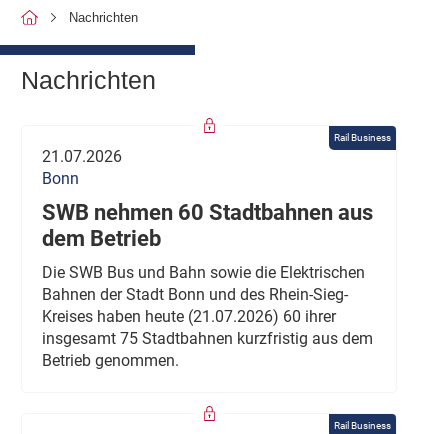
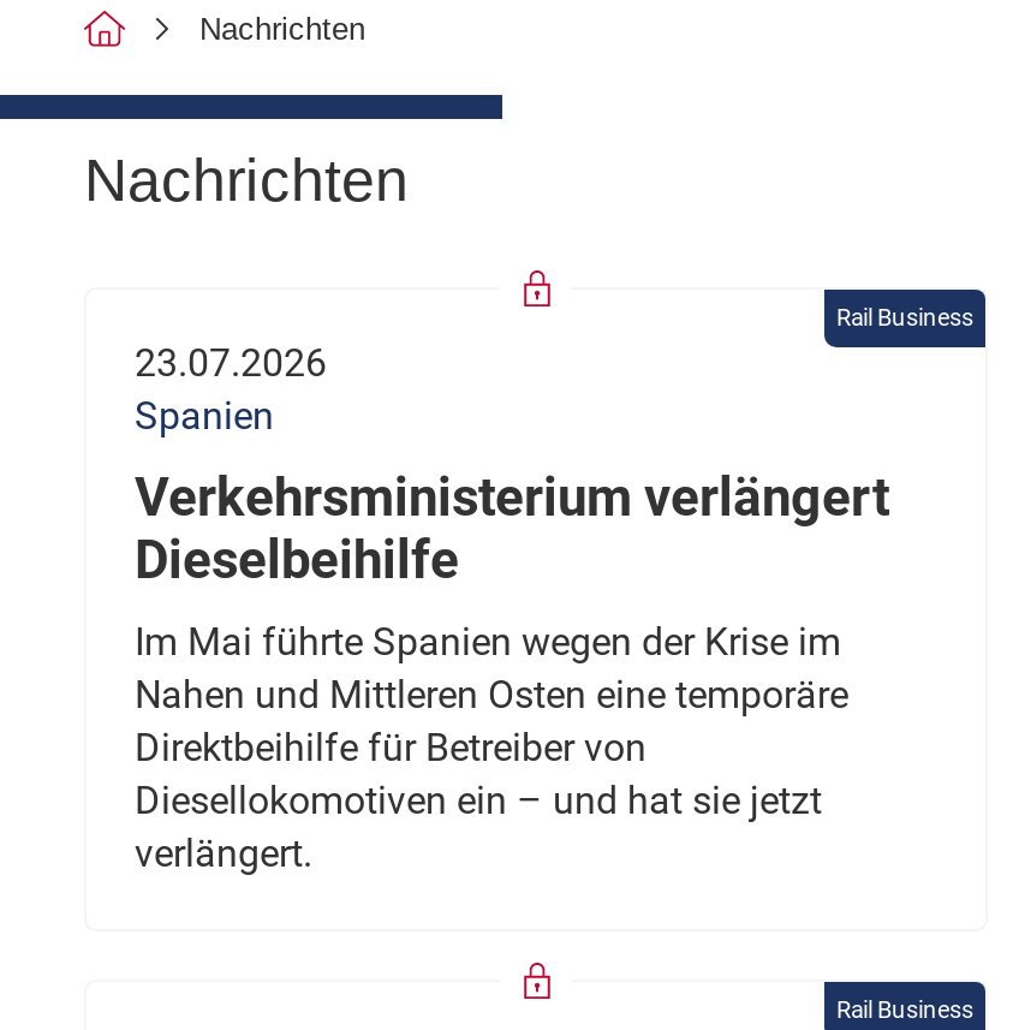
[42,147,122,188] 21.07.2026 | Bonn -> [135,341,327,439] 23.07.2026 | Spanien
[42,200,373,251] SWB nehmen 60 Stadtbahnen aus | dem Betrieb -> [135,468,889,591] Verkehrsministerium verlängert | Dieselbeihilfe
[42,263,373,370] Die SWB Bus und Bahn sowie die Elektrischen | Bahnen der Stadt Bonn und des Rhein-Sieg- | Kreises haben heute (21.07.2026) 60 ihrer | insgesamt 75 Stadtbahnen kurzfristig aus dem | Betrieb genommen. -> [135,619,848,877] Im Mai führte Spanien wegen der Krise im | Nahen und Mittleren Osten eine temporäre | Direktbeihilfe für Betreiber von | Diesellokomotiven ein – und hat sie jetzt | verlängert.

